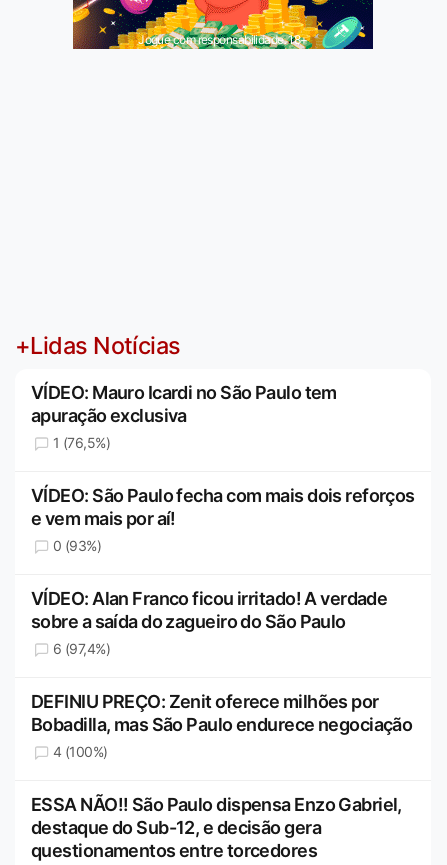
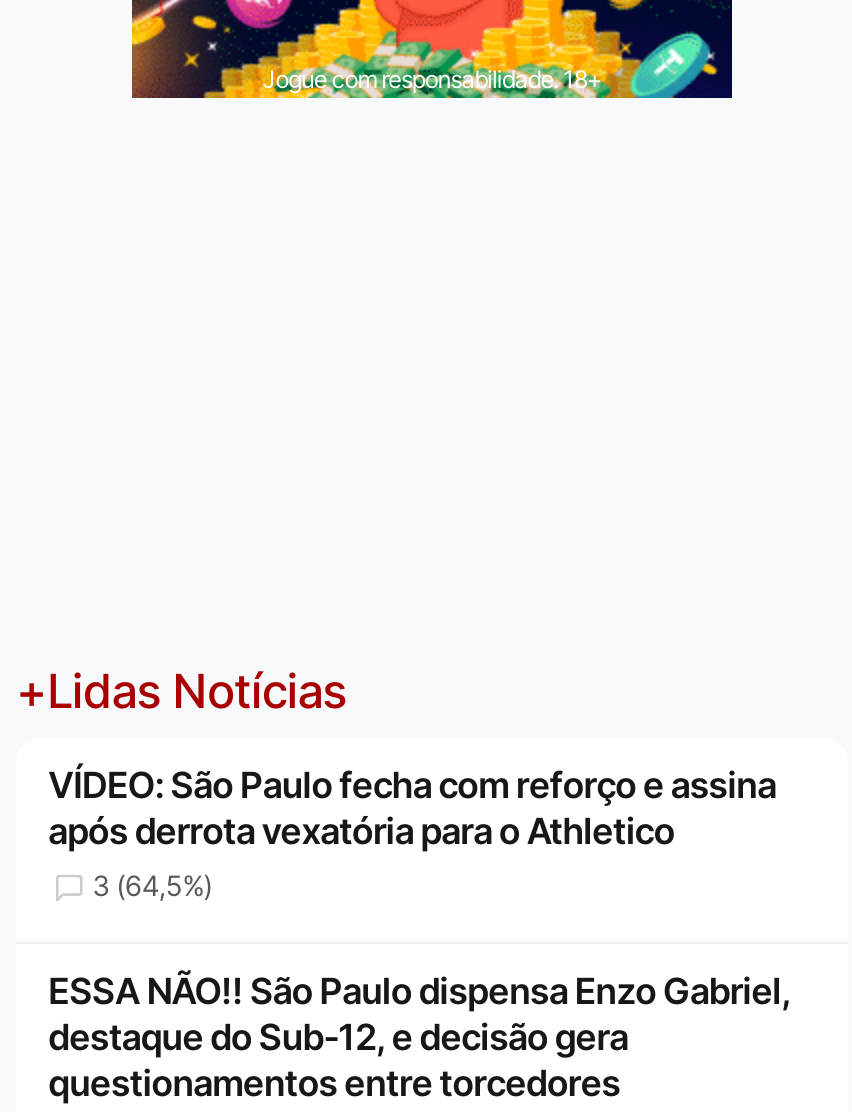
[31,382,415,760] VÍDEO: Mauro Icardi no São Paulo tem | apuração exclusiva | 1 (76,5%) | VÍDEO: São Paulo fecha com mais dois reforços | e vem mais por aí! | 0 (93%) | VÍDEO: Alan Franco ficou irritado! A verdade | sobre a saída do zagueiro do São Paulo | 6 (97,4%) | DEFINIU PREÇO: Zenit oferece milhões por | Bobadilla, mas São Paulo endurece negociação | 4 (100%) -> [48,764,776,902] VÍDEO: São Paulo fecha com reforço e assina | após derrota vexatória para o Athletico | 3 (64,5%)

